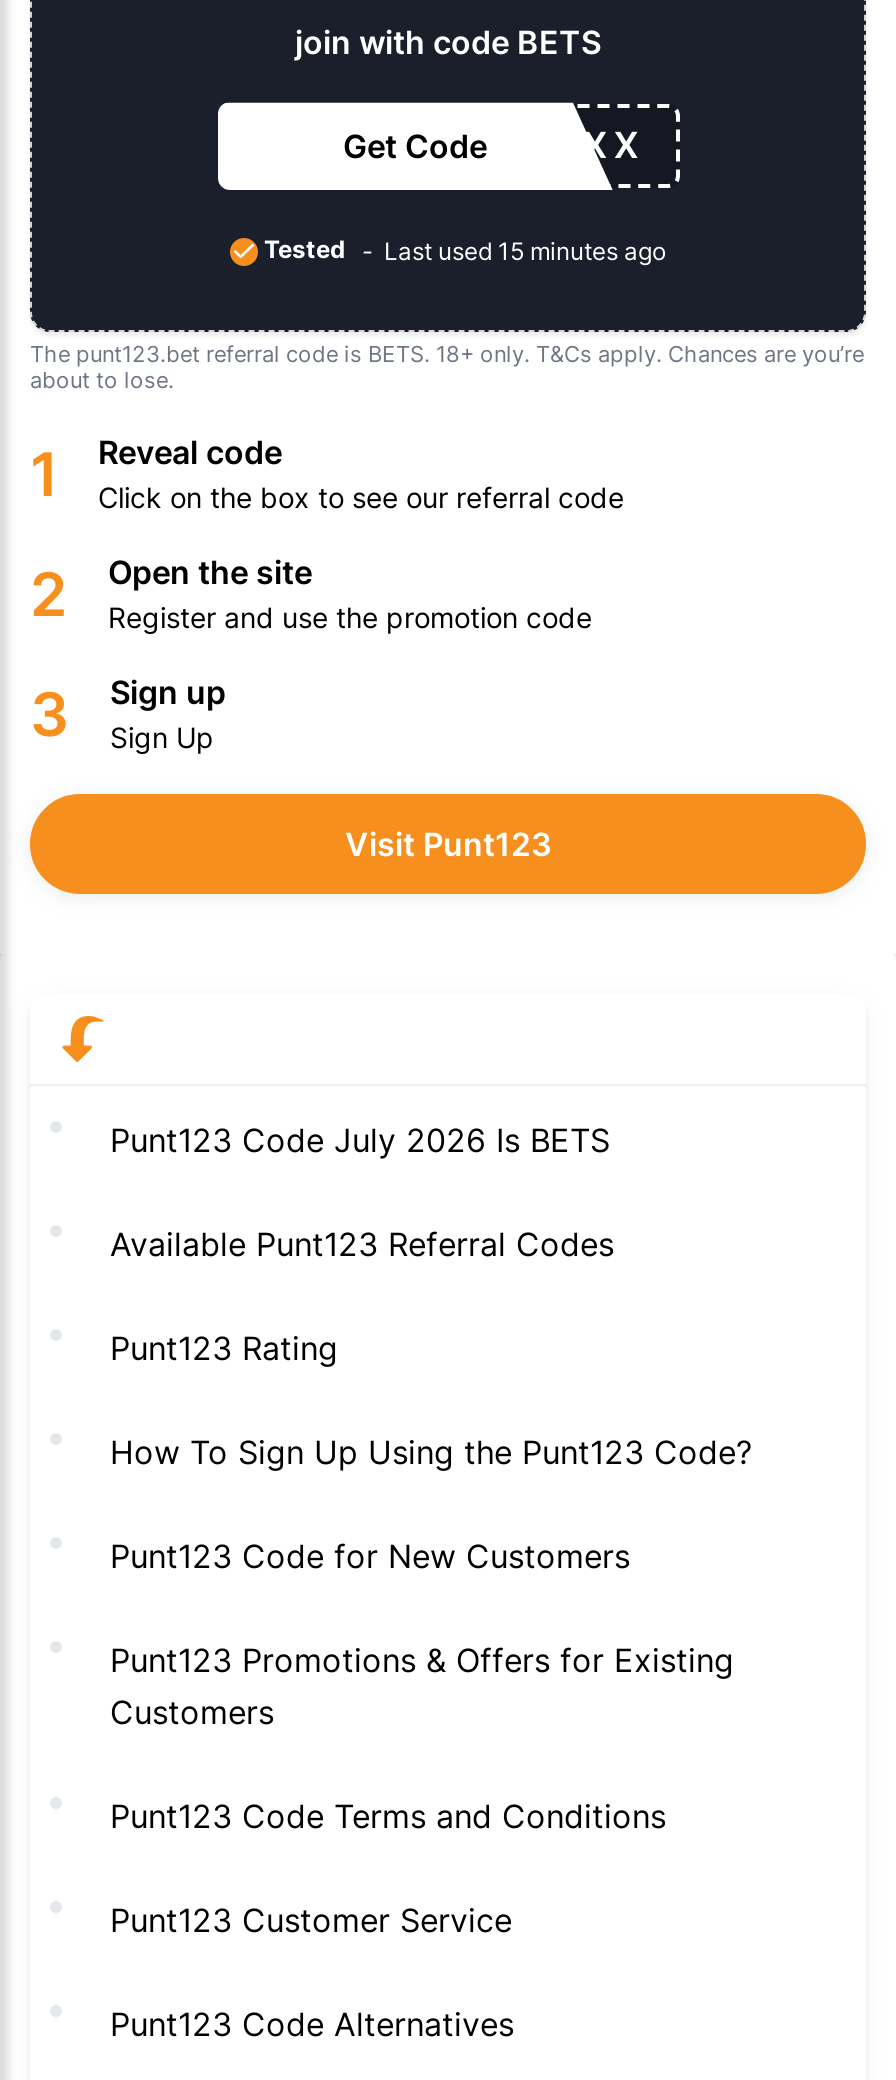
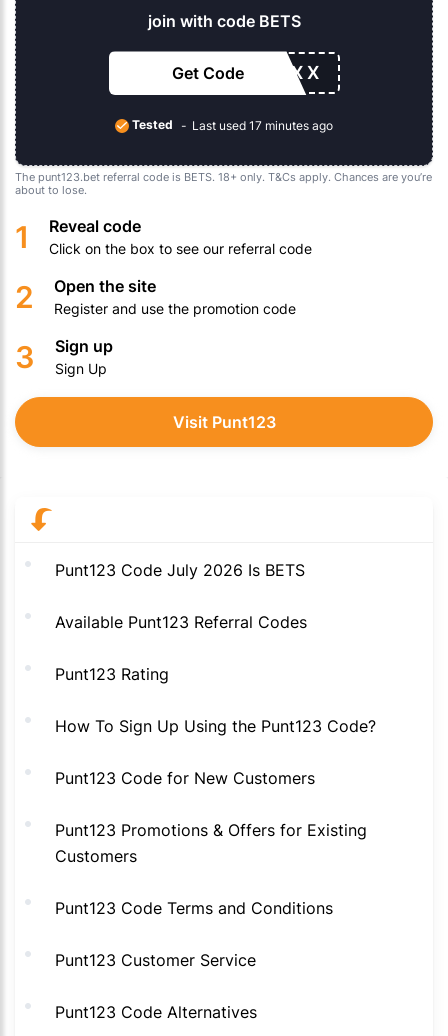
[384,235,666,265] Last used 15 minutes ago -> [192,118,333,133] Last used 17 minutes ago

